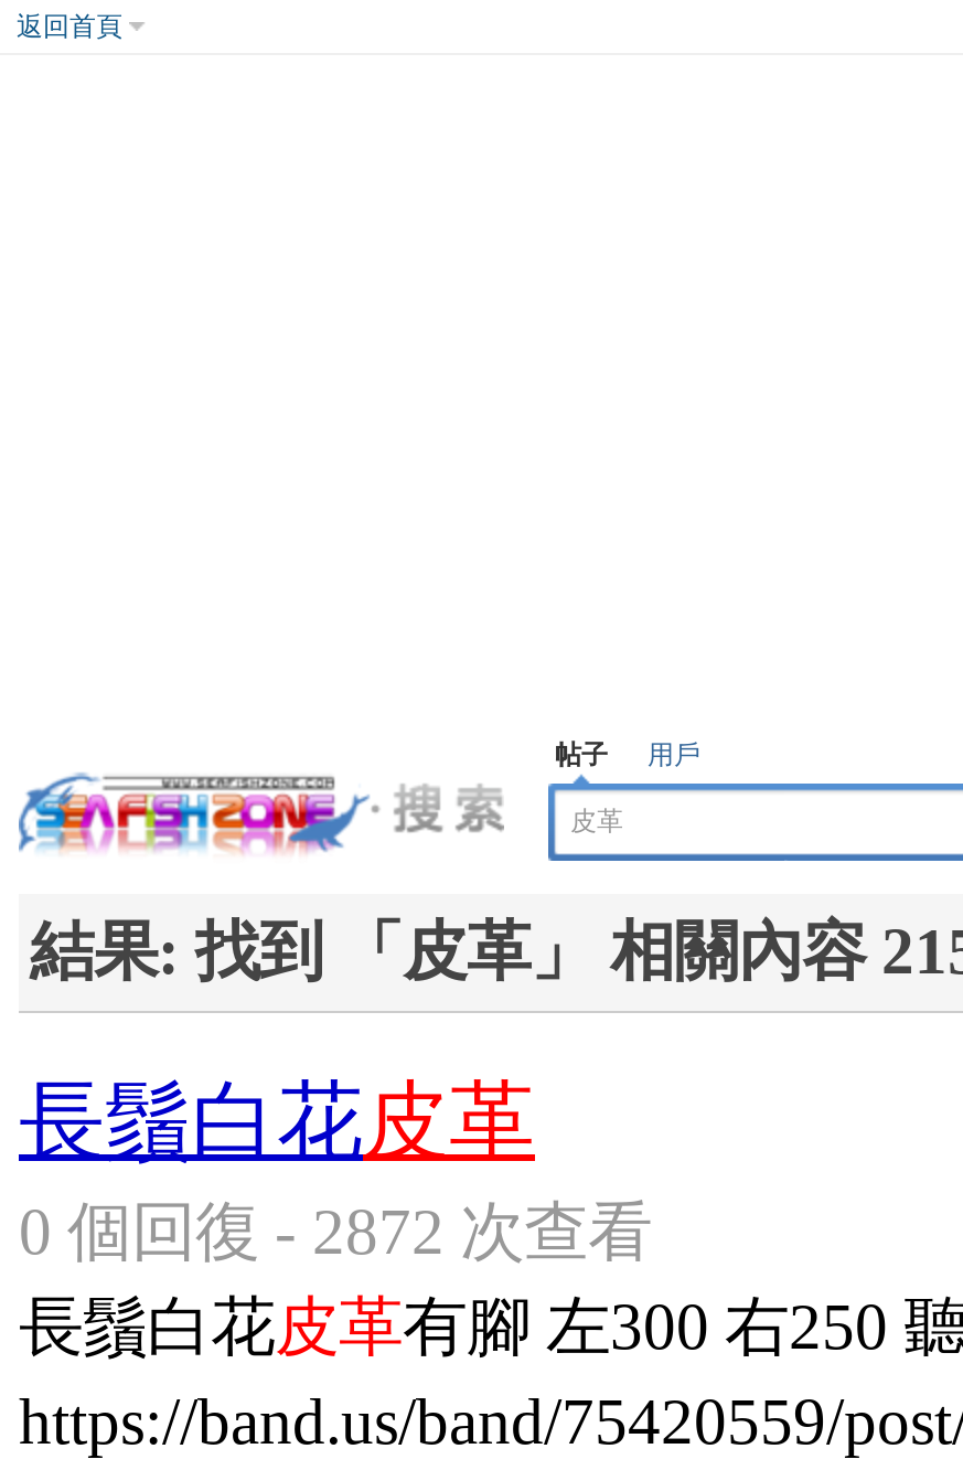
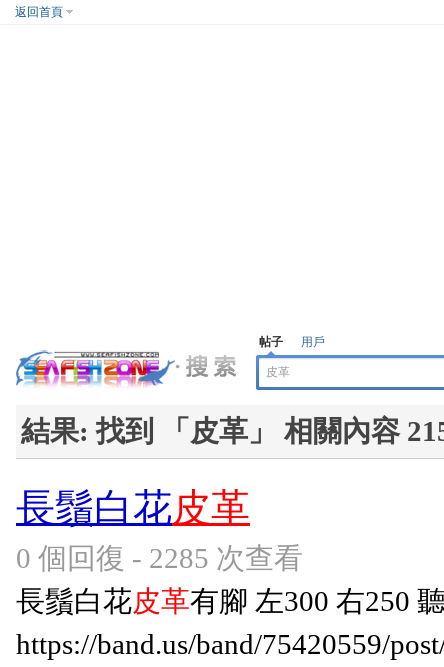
[19,1196,652,1267] 0 個回復 - 2872 次查看 -> [16,542,303,574] 0 個回復 - 2285 次查看

